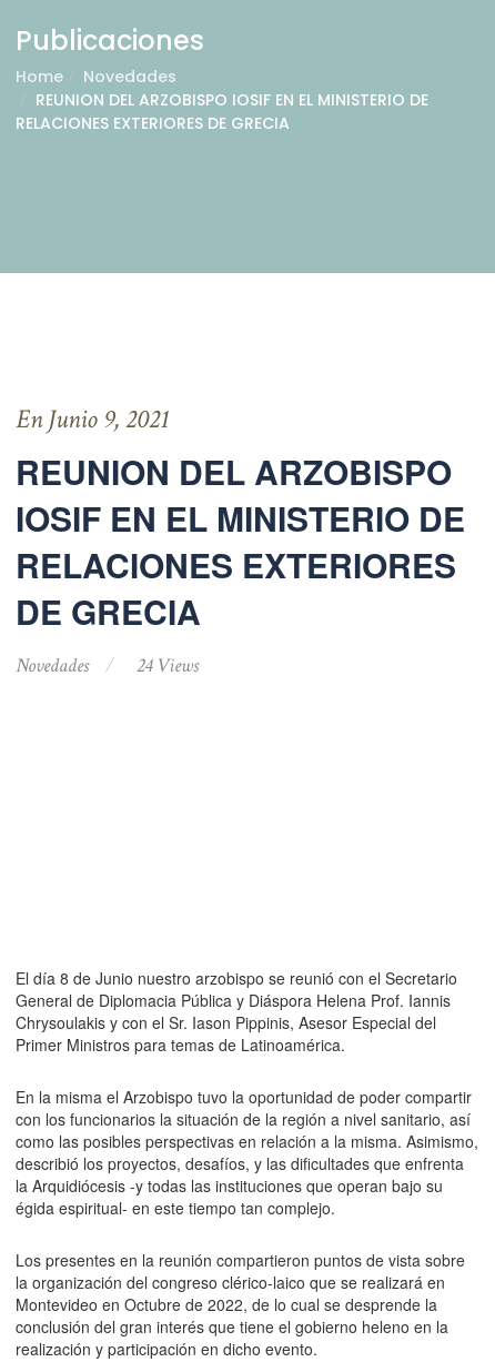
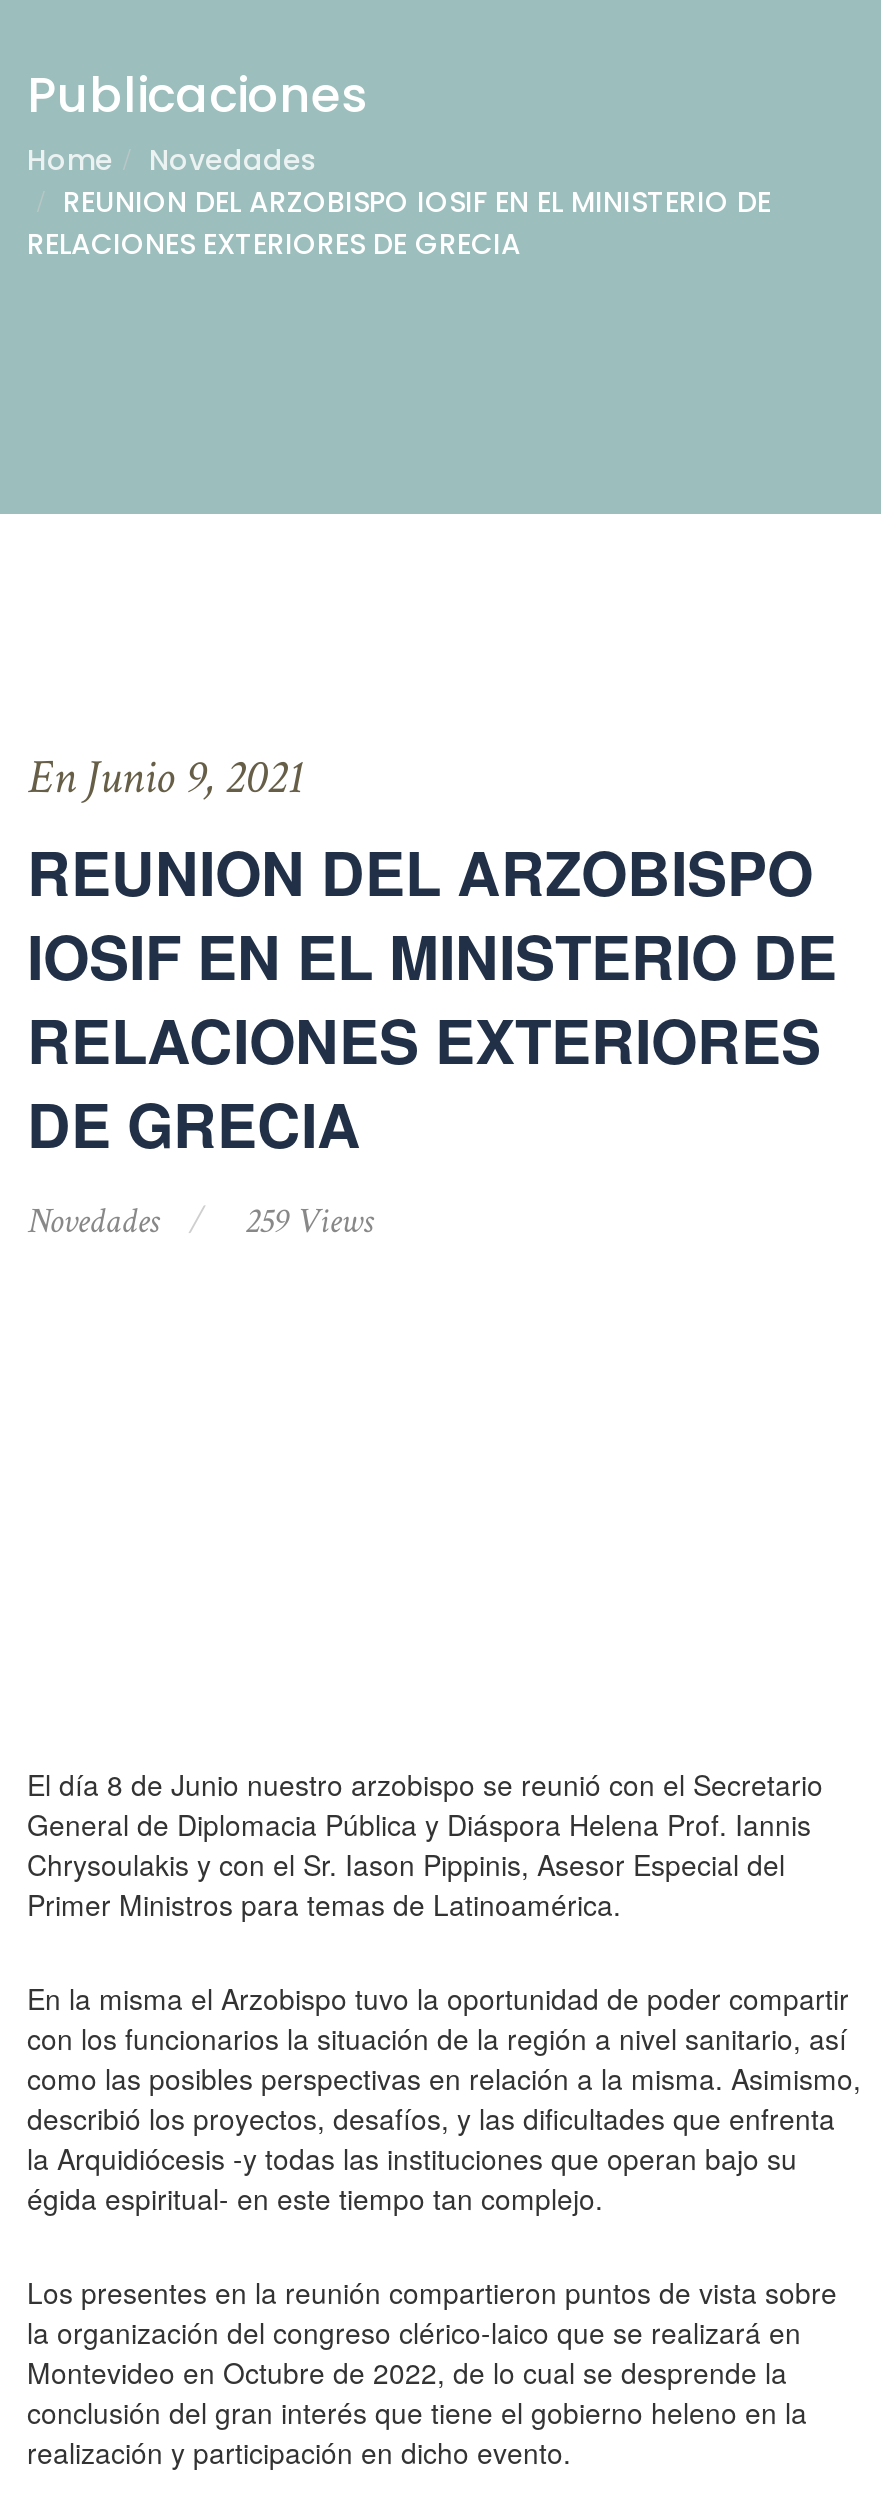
[16,653,199,678] Novedades 24 Views -> [27,1198,373,1244] Novedades 259 Views

